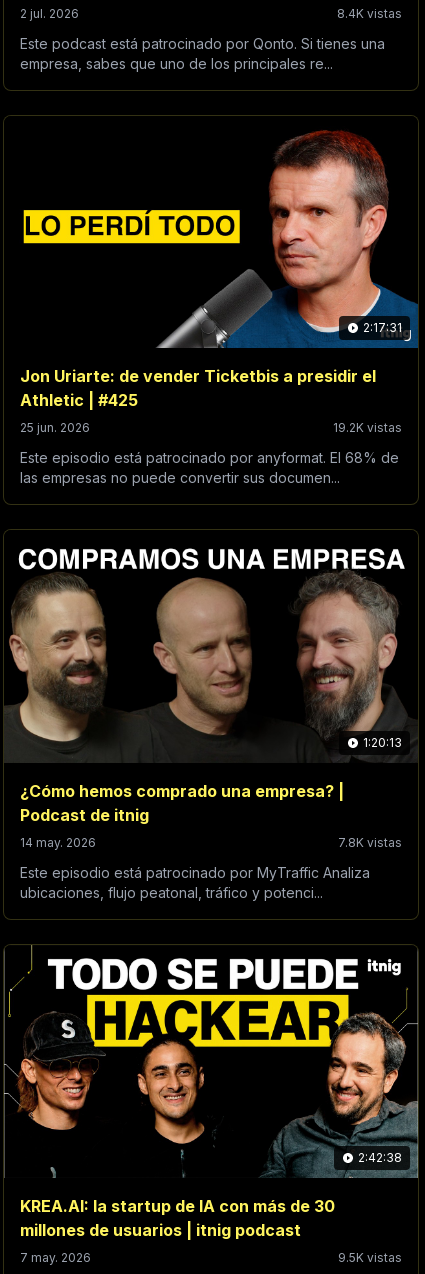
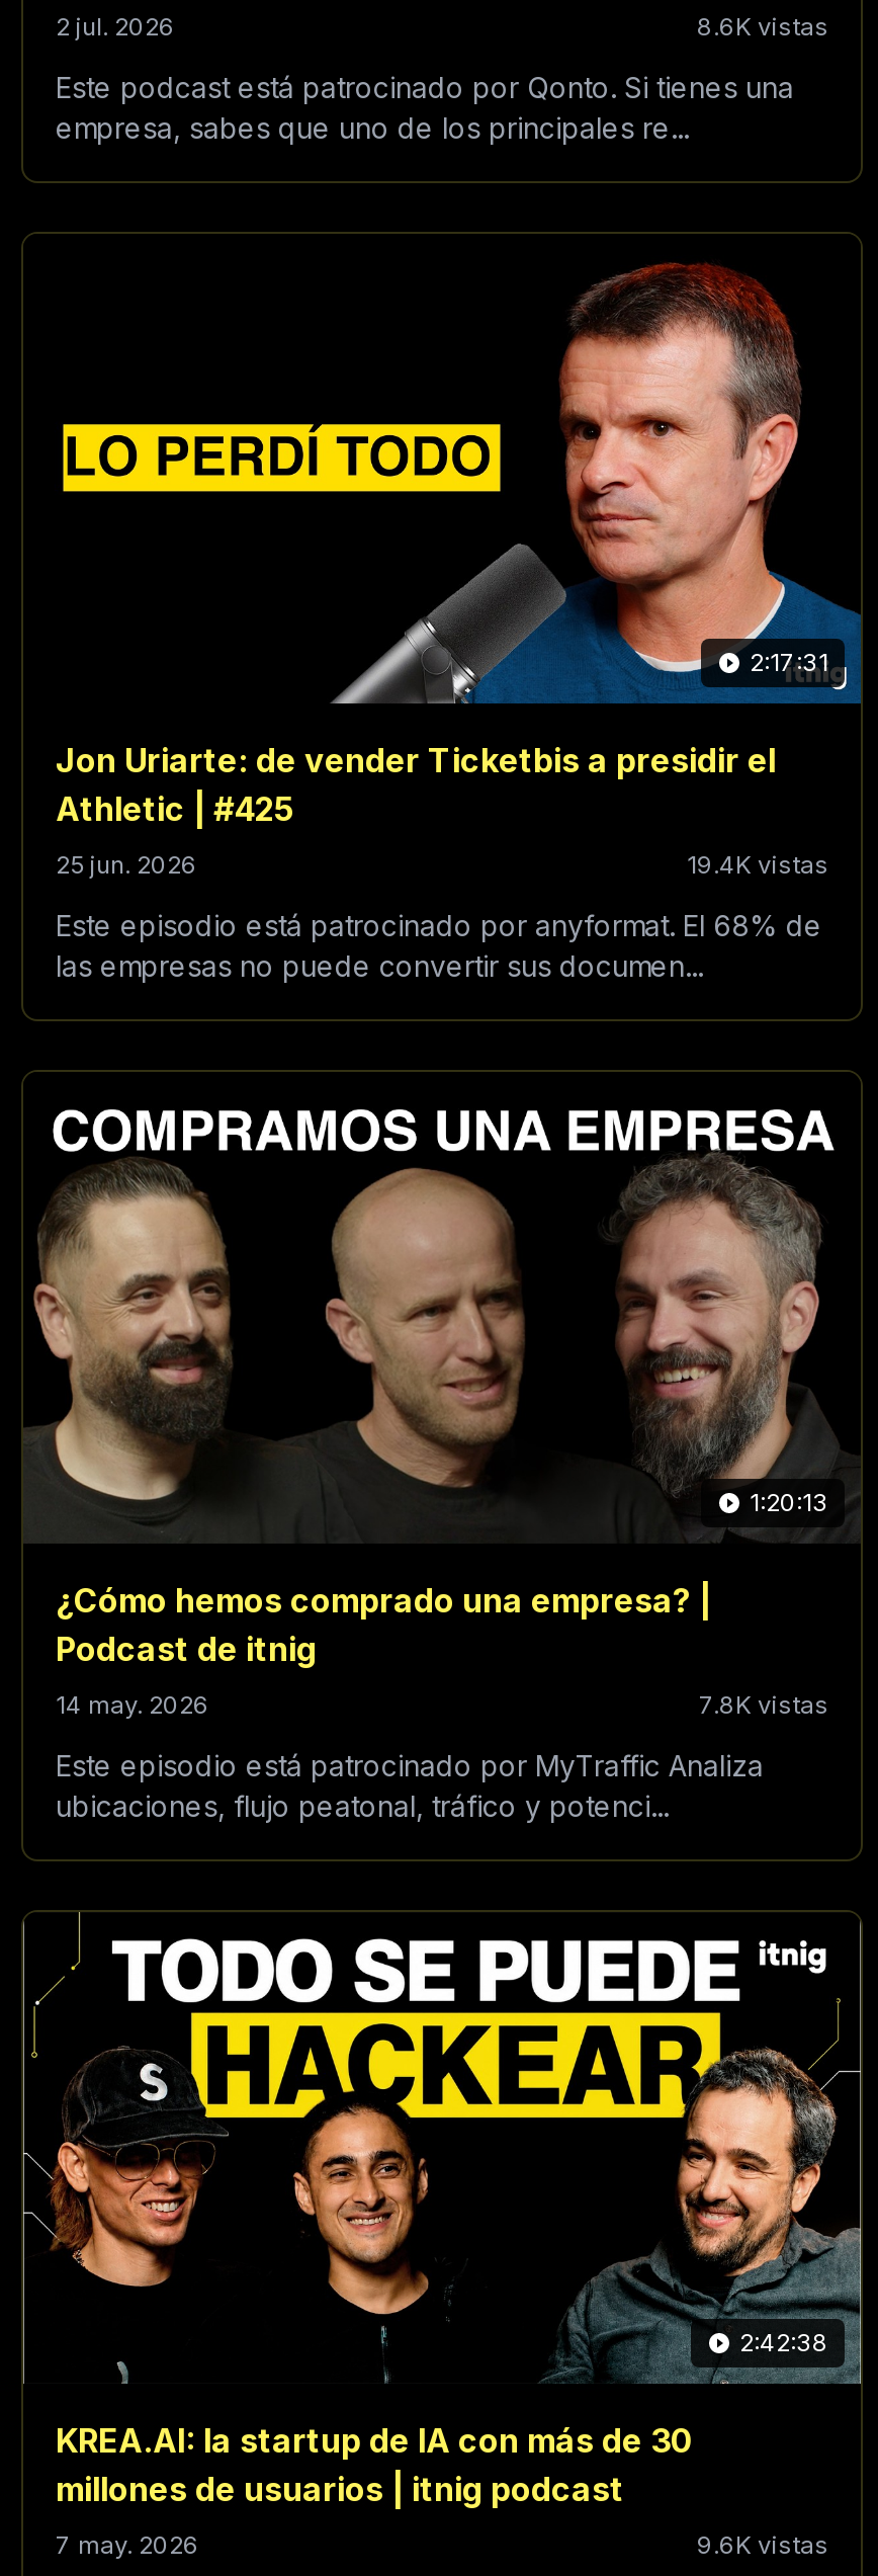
[337,5,402,20] 8.4K vistas -> [697,10,828,40] 8.6K vistas
[333,420,402,435] 19.2K vistas -> [687,850,828,880] 19.4K vistas
[338,1250,402,1265] 9.5K vistas -> [697,2530,828,2560] 9.6K vistas

